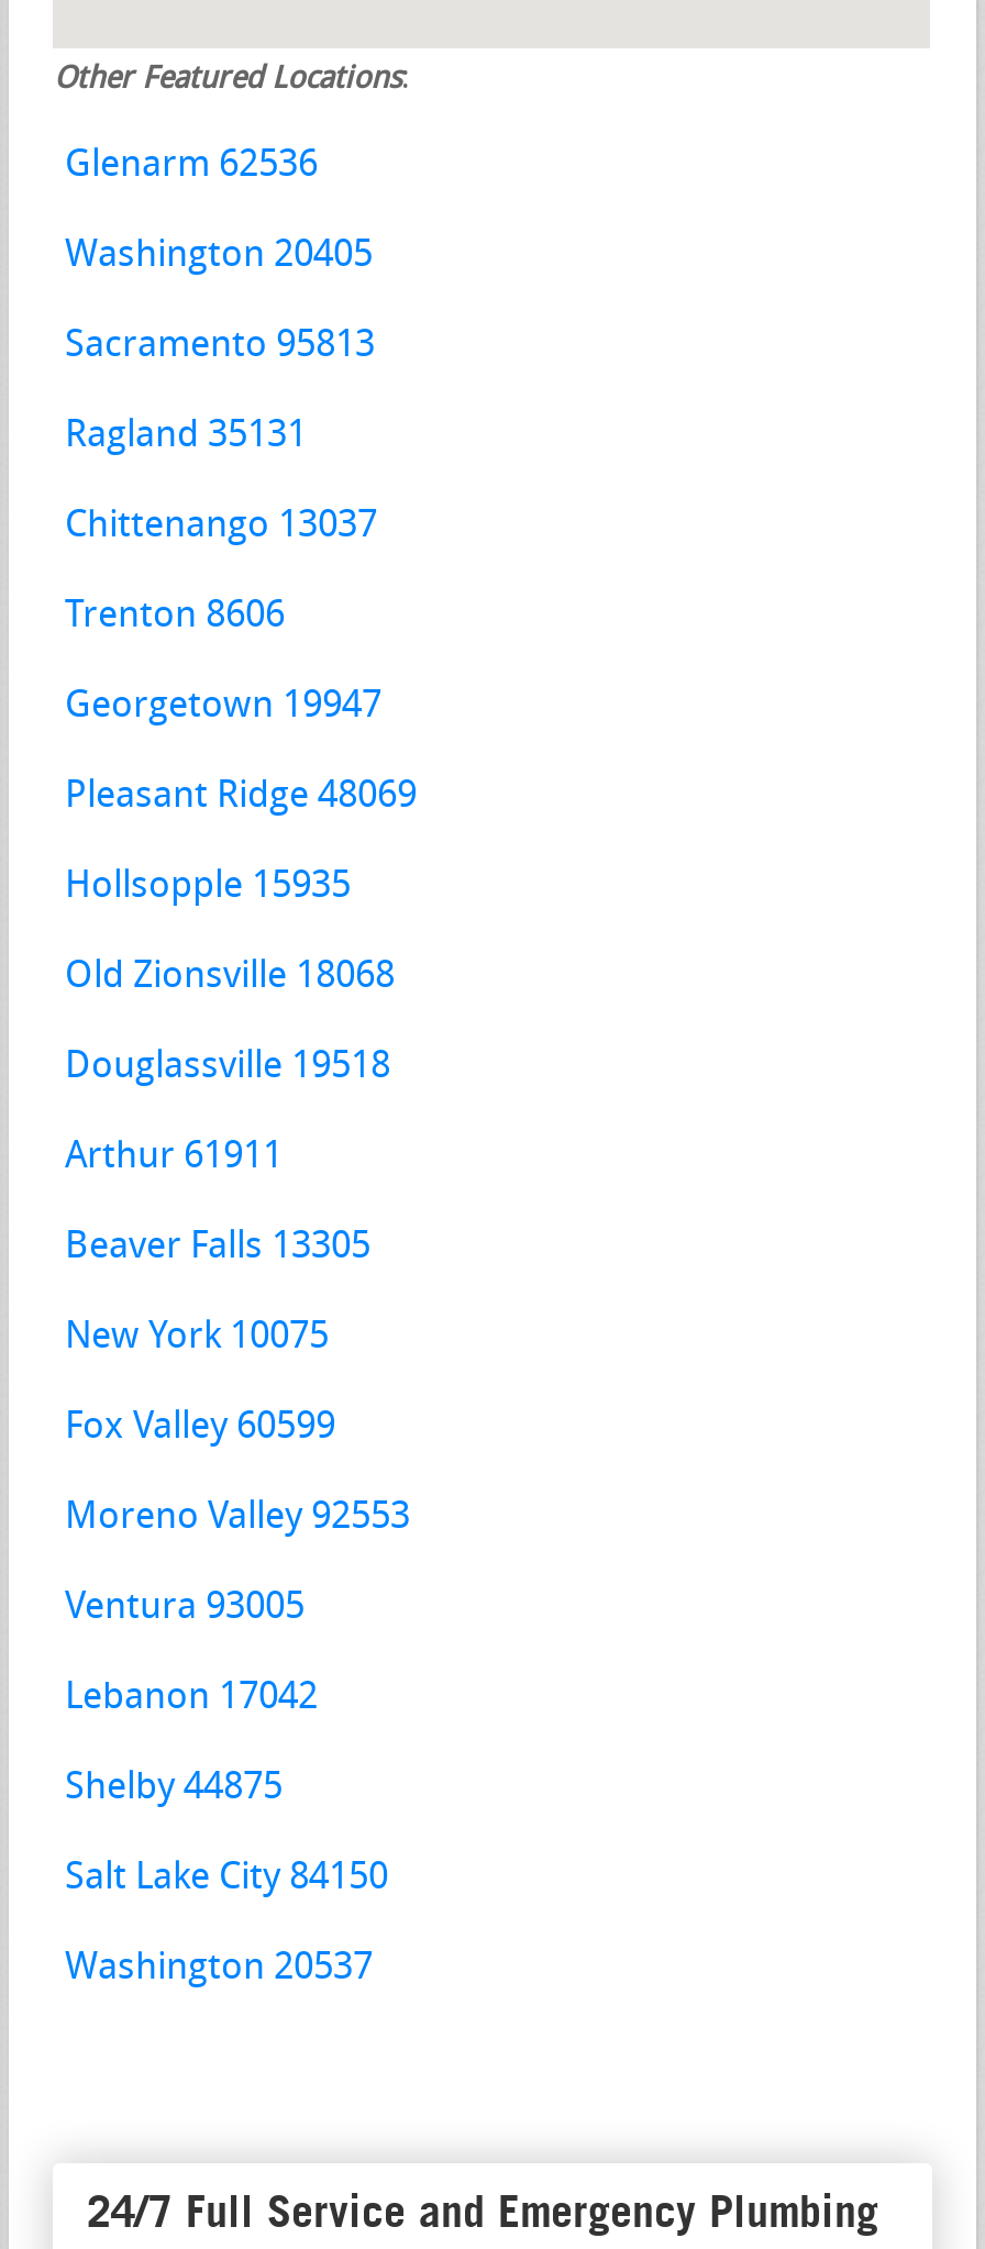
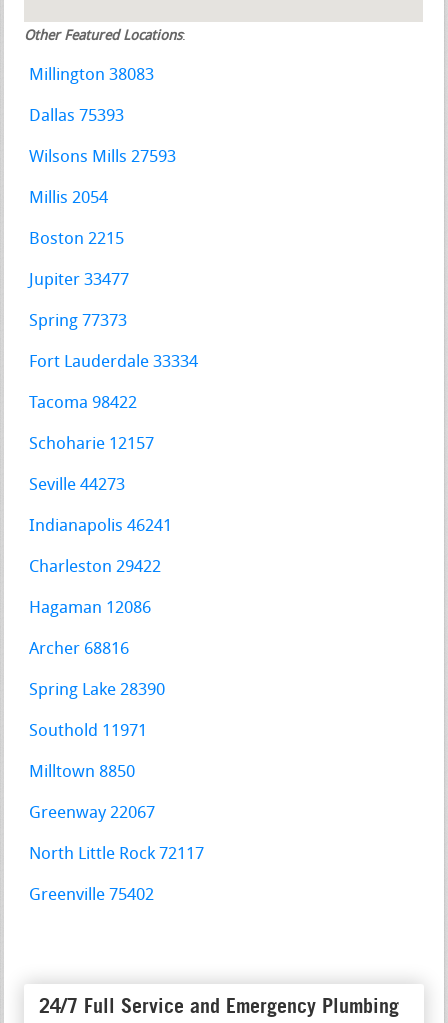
[65,148,318,186] Glenarm 62536 -> [29,67,154,84] Millington 38083
[65,239,373,276] Washington 20405 -> [29,108,124,125] Dallas 75393
[65,329,375,366] Sacramento 95813 -> [29,149,176,166] Wilsons Mills 27593
[65,419,307,456] Ragland 35131 -> [29,190,108,207] Millis 2054
[65,509,377,546] Chittenango 13037 -> [29,231,124,248] Boston 2215
[65,599,285,636] Trenton 8606 -> [29,272,129,289] Jupiter 33477
[65,689,381,727] Georgetown 19947 -> [29,313,127,330] Spring 77373
[65,779,417,817] Pleasant Ridge 48069 -> [29,354,198,371] Fort Lauderdale 33334
[65,869,351,907] Hollsopple 15935 -> [29,395,137,412] Tacoma 98422
[65,960,395,997] Old Zionsville 18068 -> [29,436,154,453] Schoharie 12157
[65,1050,390,1087] Douglassville 19518 -> [29,477,125,494] Seville 44273
[65,1140,283,1177] Arthur 61911 -> [29,518,172,535] Indianapolis 46241
[65,1230,370,1267] Beaver Falls 13305 -> [29,559,161,576] Charleston 29422
[65,1320,329,1358] New York 10075 -> [29,600,151,617] Hagaman 12086
[65,1410,335,1448] Fox Valley 60599 -> [29,641,129,658] Archer 68816
[65,1500,410,1538] Moreno Valley 92553 -> [29,682,165,699] Spring Lake 28390
[65,1591,305,1628] Ventura 93005 -> [29,723,147,740] Southold 11971
[65,1681,318,1718] Lebanon 17042 -> [29,764,135,781] Milltown 8850
[65,1771,283,1808] Shelby 44875 -> [29,805,155,822] Greenway 22067
[65,1861,388,1898] Salt Lake City 84150 -> [29,846,204,863] North Little Rock 72117
[65,1951,373,1988] Washington 20537 -> [29,887,154,904] Greenville 75402

